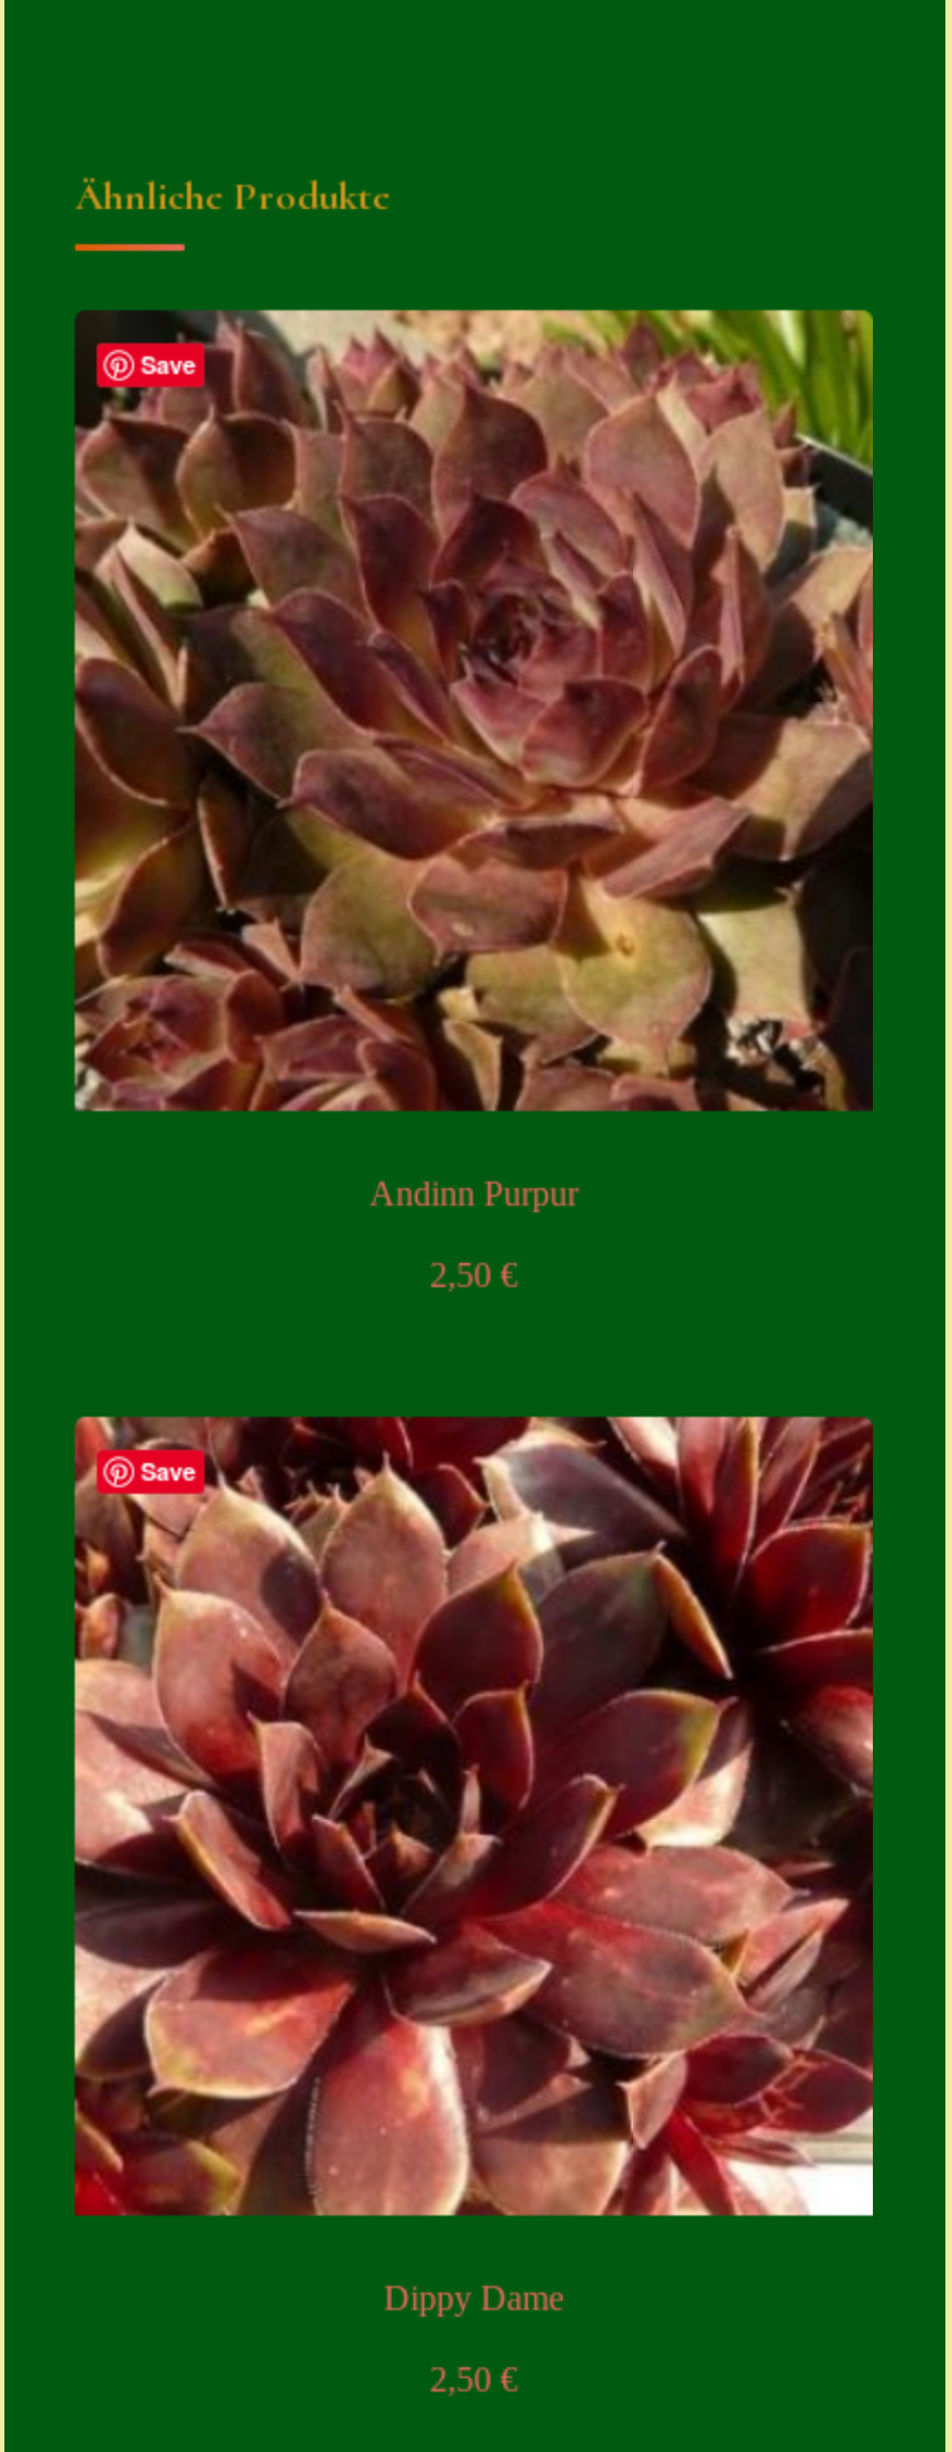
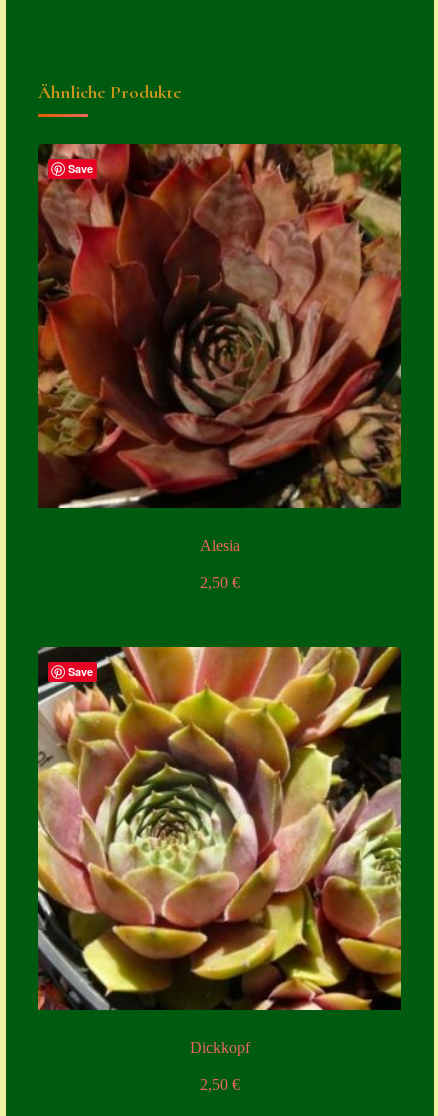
[73,308,875,1215] [image] | Andinn Purpur -> [37,143,402,555] [image] | Alesia
[73,1415,875,2320] [image] | Dippy Dame -> [37,646,402,1057] [image] | Dickkopf

